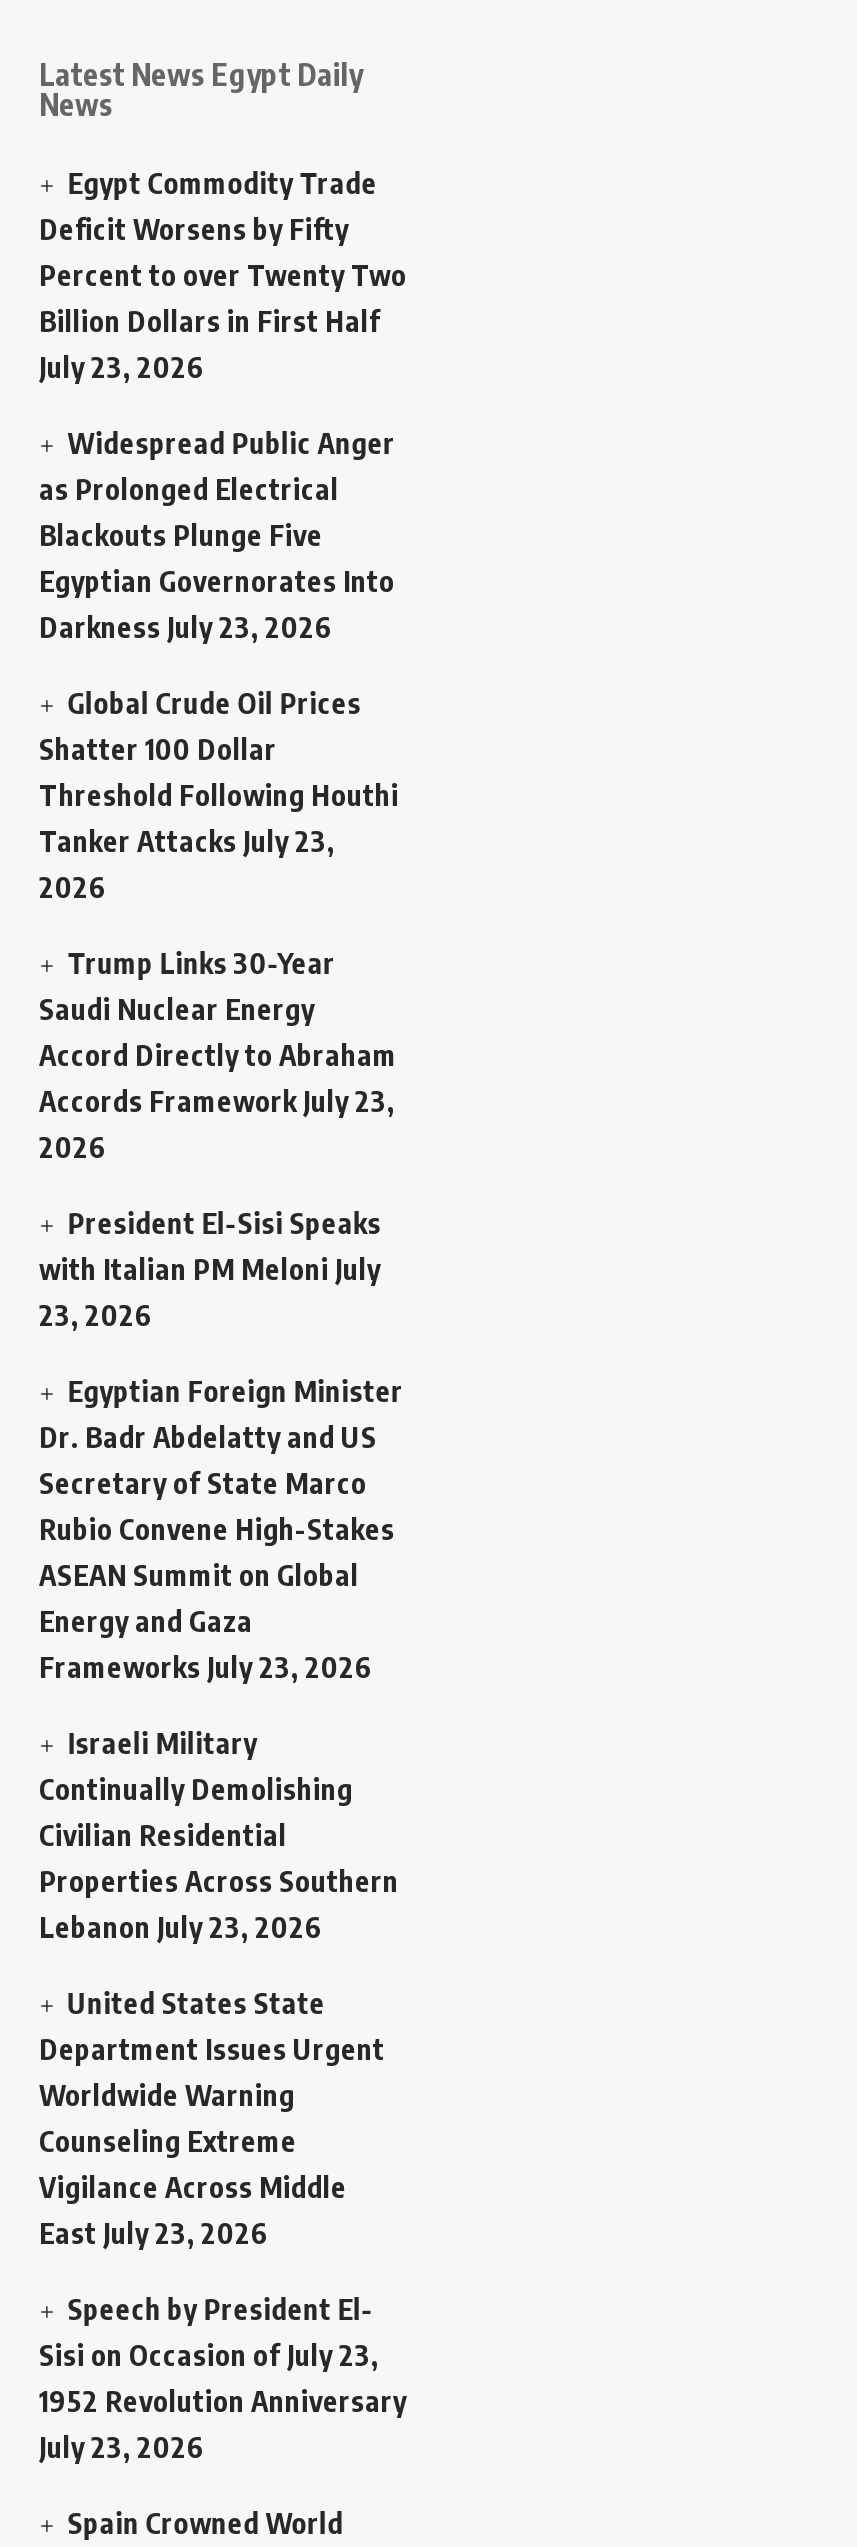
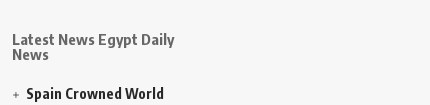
[39,167,407,2465] Egypt Commodity Trade | Deficit Worsens by Fifty | Percent to over Twenty Two | Billion Dollars in First Half | July 23, 2026 | Widespread Public Anger | as Prolonged Electrical | Blackouts Plunge Five | Egyptian Governorates Into | Darkness July 23, 2026 | Global Crude Oil Prices | Shatter 100 Dollar | Threshold Following Houthi | Tanker Attacks July 23, | 2026 | Trump Links 30-Year | Saudi Nuclear Energy | Accord Directly to Abraham | Accords Framework July 23, | 2026 | President El-Sisi Speaks | with Italian PM Meloni July | 23, 2026 | Egyptian Foreign Minister | Dr. Badr Abdelatty and US | Secretary of State Marco | Rubio Convene High-Stakes | ASEAN Summit on Global | Energy and Gaza | Frameworks July 23, 2026 | Israeli Military | Continually Demolishing | Civilian Residential | Properties Across Southern | Lebanon July 23, 2026 | United States State | Department Issues Urgent | Worldwide Warning | Counseling Extreme | Vigilance Across Middle | East July 23, 2026 | Speech by President El- | Sisi on Occasion of July 23, | 1952 Revolution Anniversary | July 23, 2026 -> none

